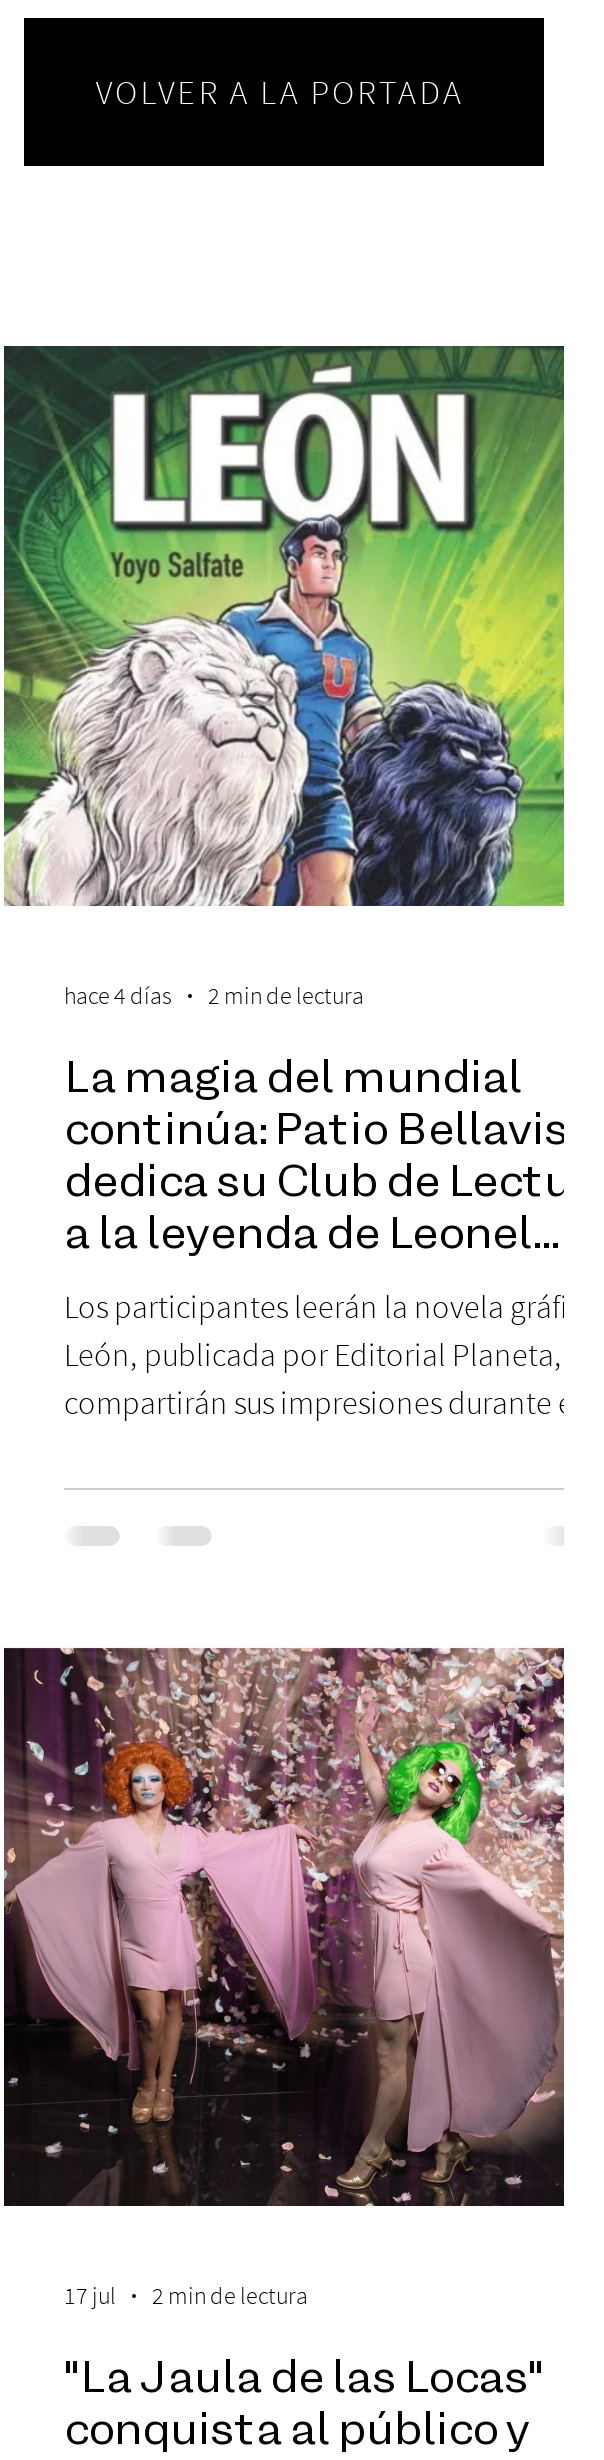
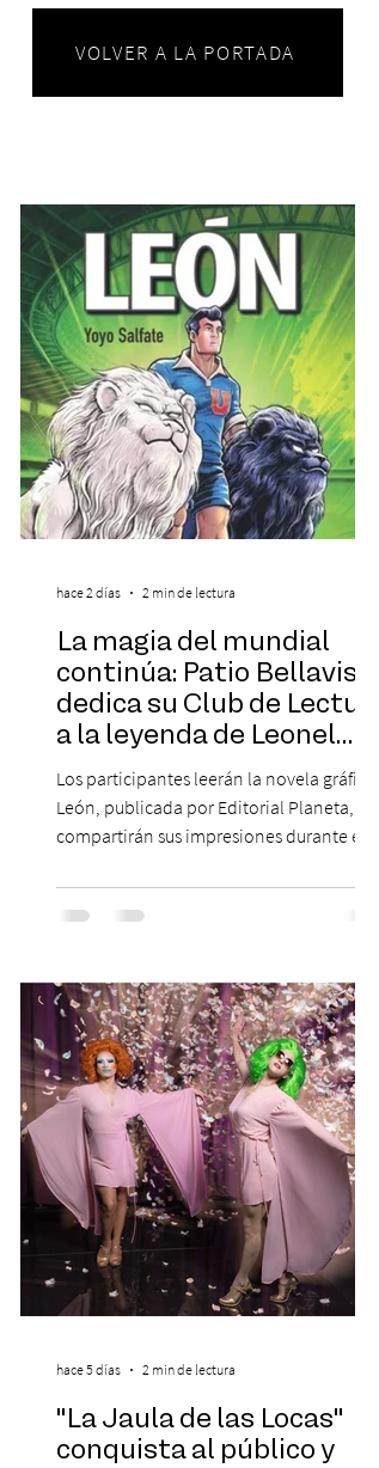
[64,981,364,1011] hace 4 días 2 min de lectura -> [56,584,236,602] hace 2 días 2 min de lectura
[64,2281,308,2311] 17 jul 2 min de lectura -> [56,1361,236,1379] hace 5 días 2 min de lectura

